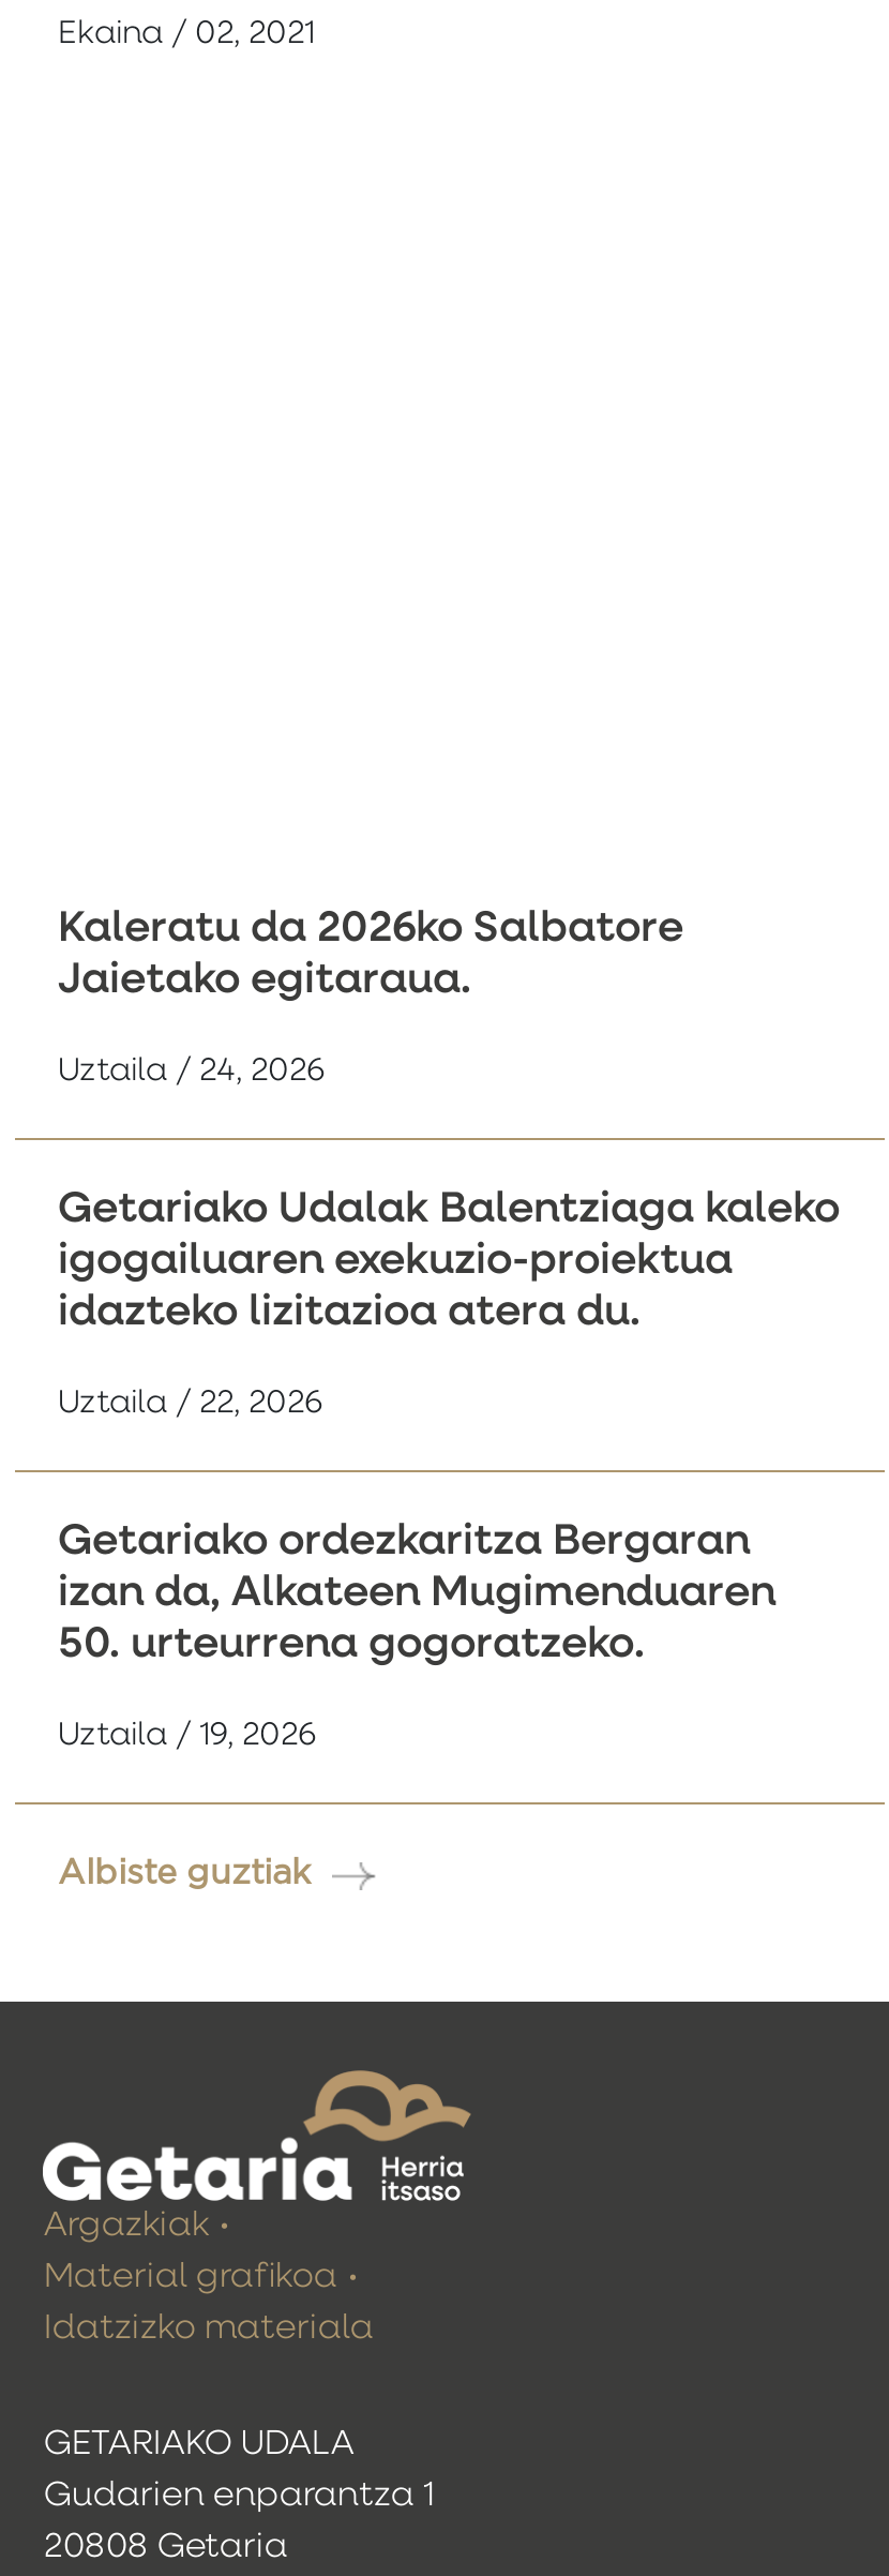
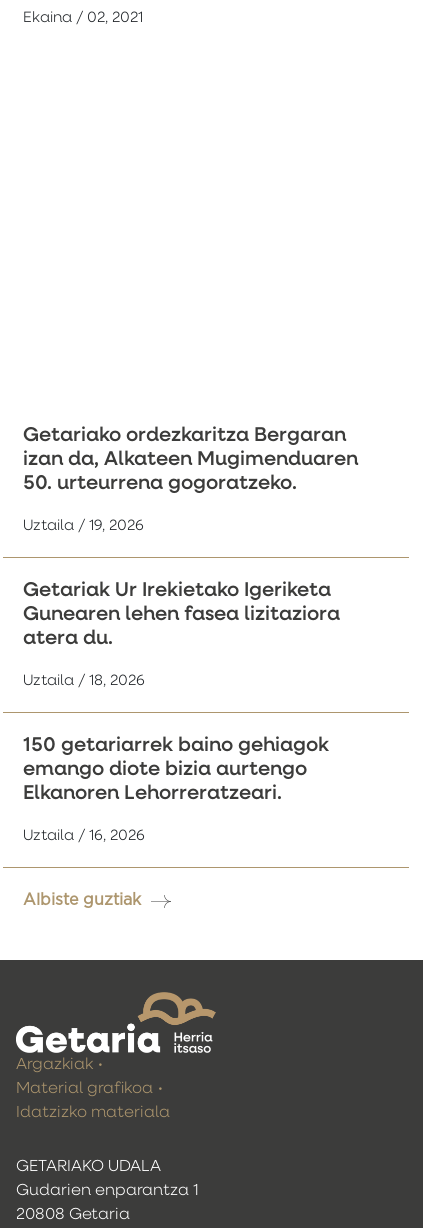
[58,908,840,1420] Kaleratu da 2026ko Salbatore | Jaietako egitaraua. | Uztaila / 24, 2026 | Getariako Udalak Balentziaga kaleko | igogailuaren exekuzio-proiektua | idazteko lizitazioa atera du. | Uztaila / 22, 2026 -> none
moved [58,1521,775,1752] -> [23,425,358,533]: Getariako ordezkaritza Bergaran | izan da, Alkateen Mugimenduaren | 50. urteurrena gogoratzeko. | Uztaila / 19, 2026
none -> [23,580,340,843] Getariak Ur Irekietako Igeriketa | Gunearen lehen fasea lizitaziora | atera du. | Uztaila / 18, 2026 | 150 getariarrek baino gehiagok | emango diote bizia aurtengo | Elkanoren Lehorreratzeari. | Uztaila / 16, 2026

